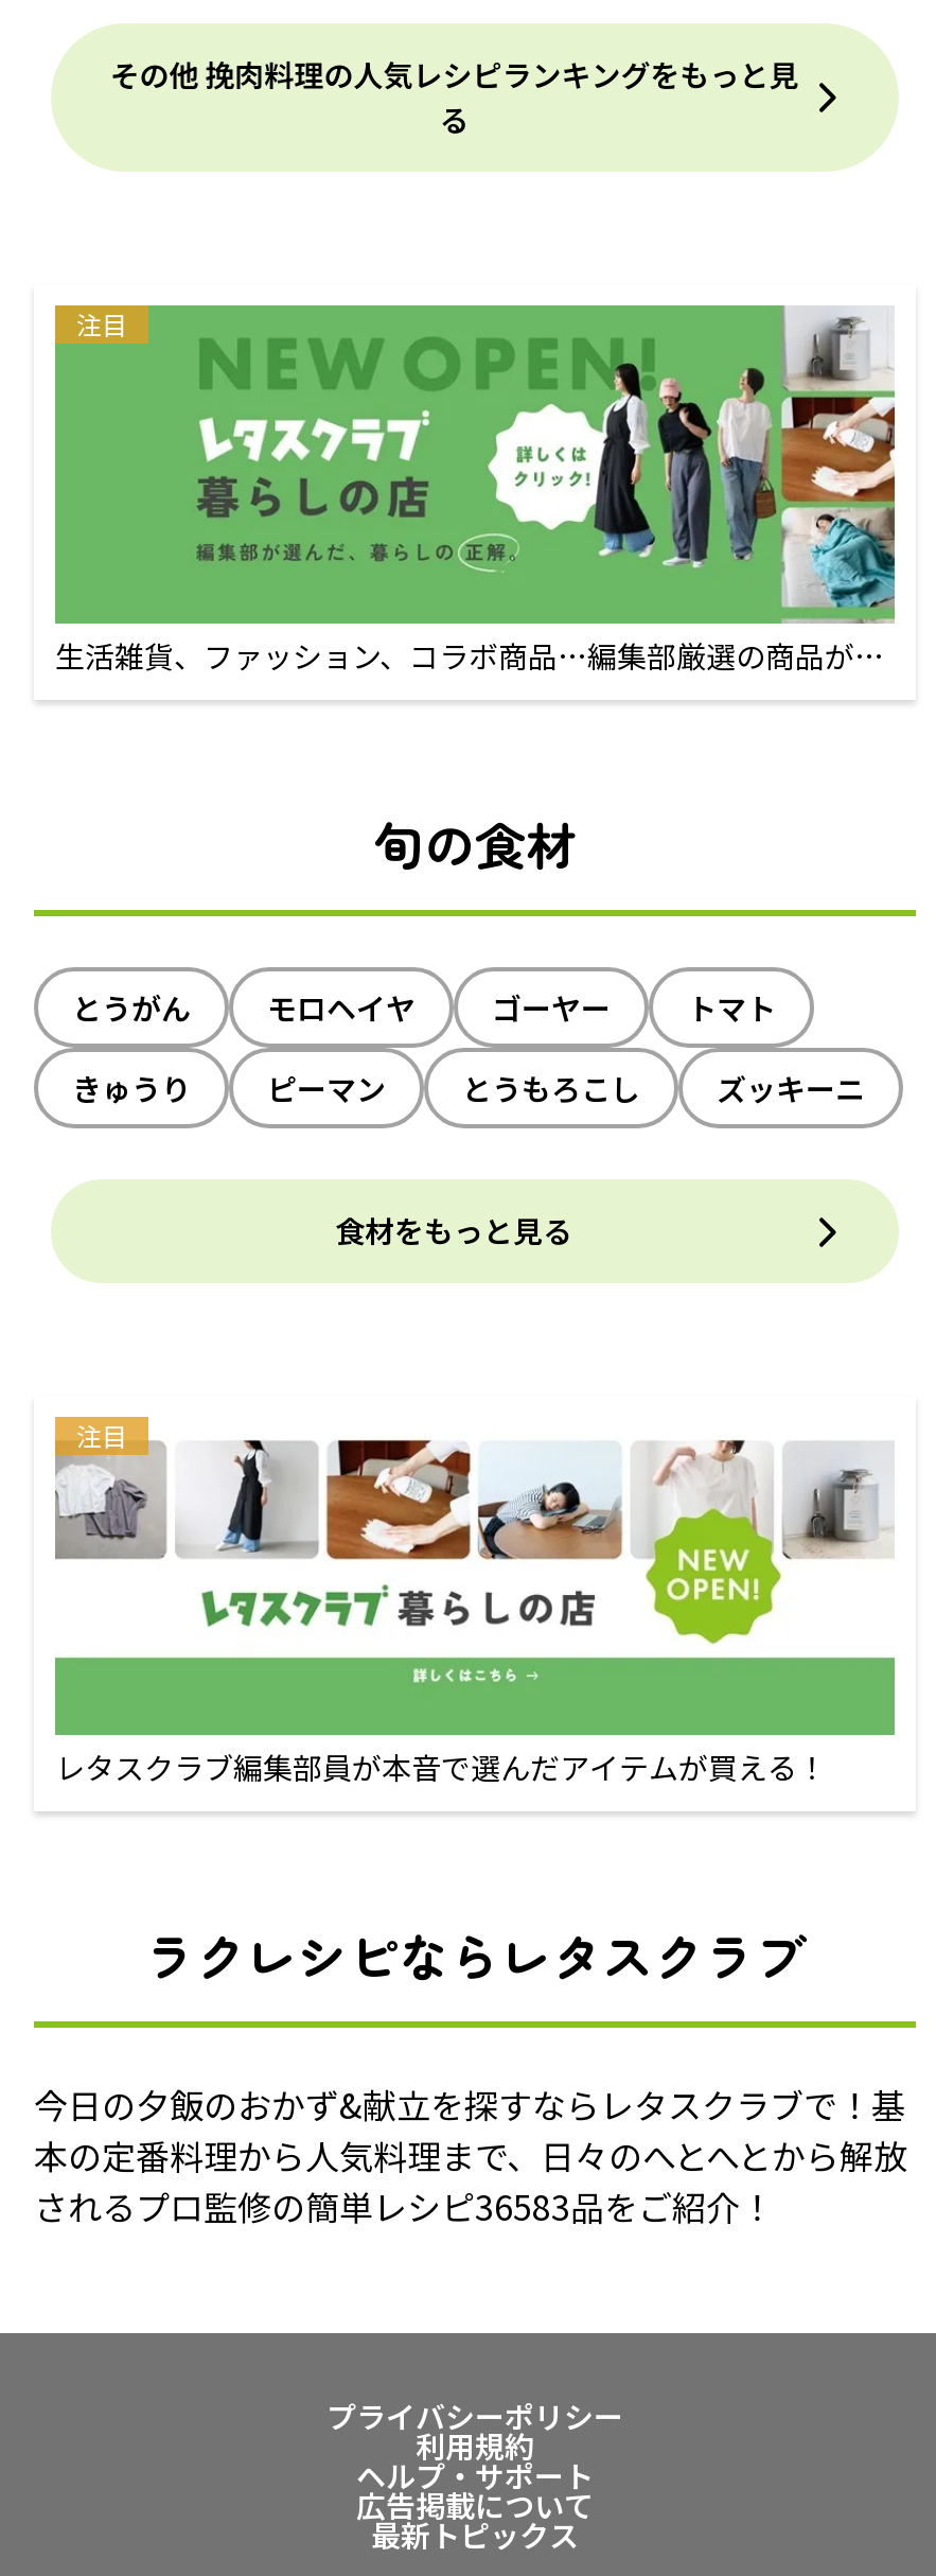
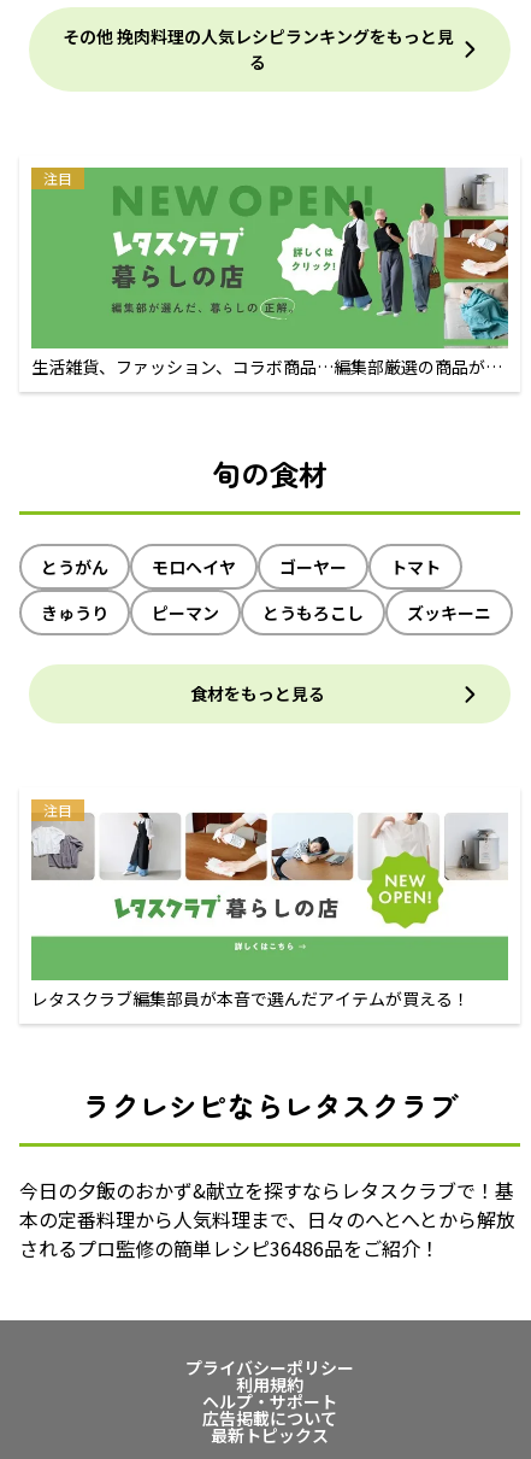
[34,2181,774,2232] されるプロ監修の簡単レシピ36583品をご紹介！ -> [19,1234,439,1263] されるプロ監修の簡単レシピ36486品をご紹介！

